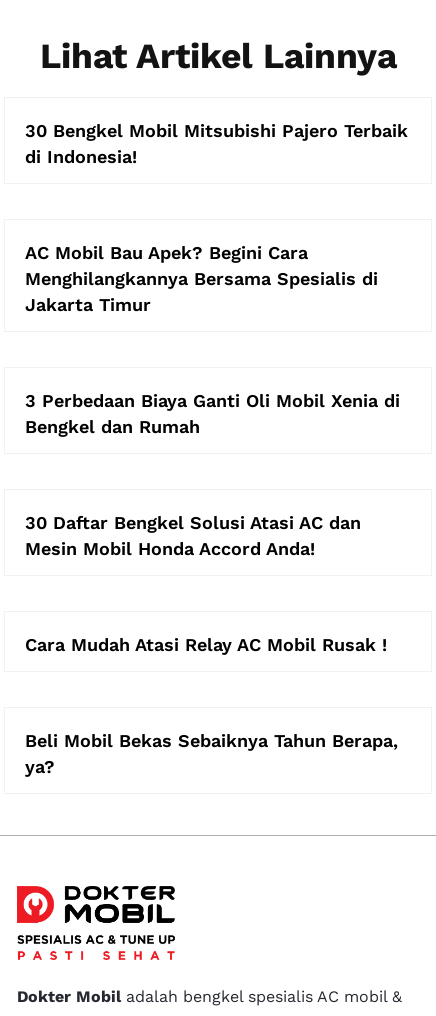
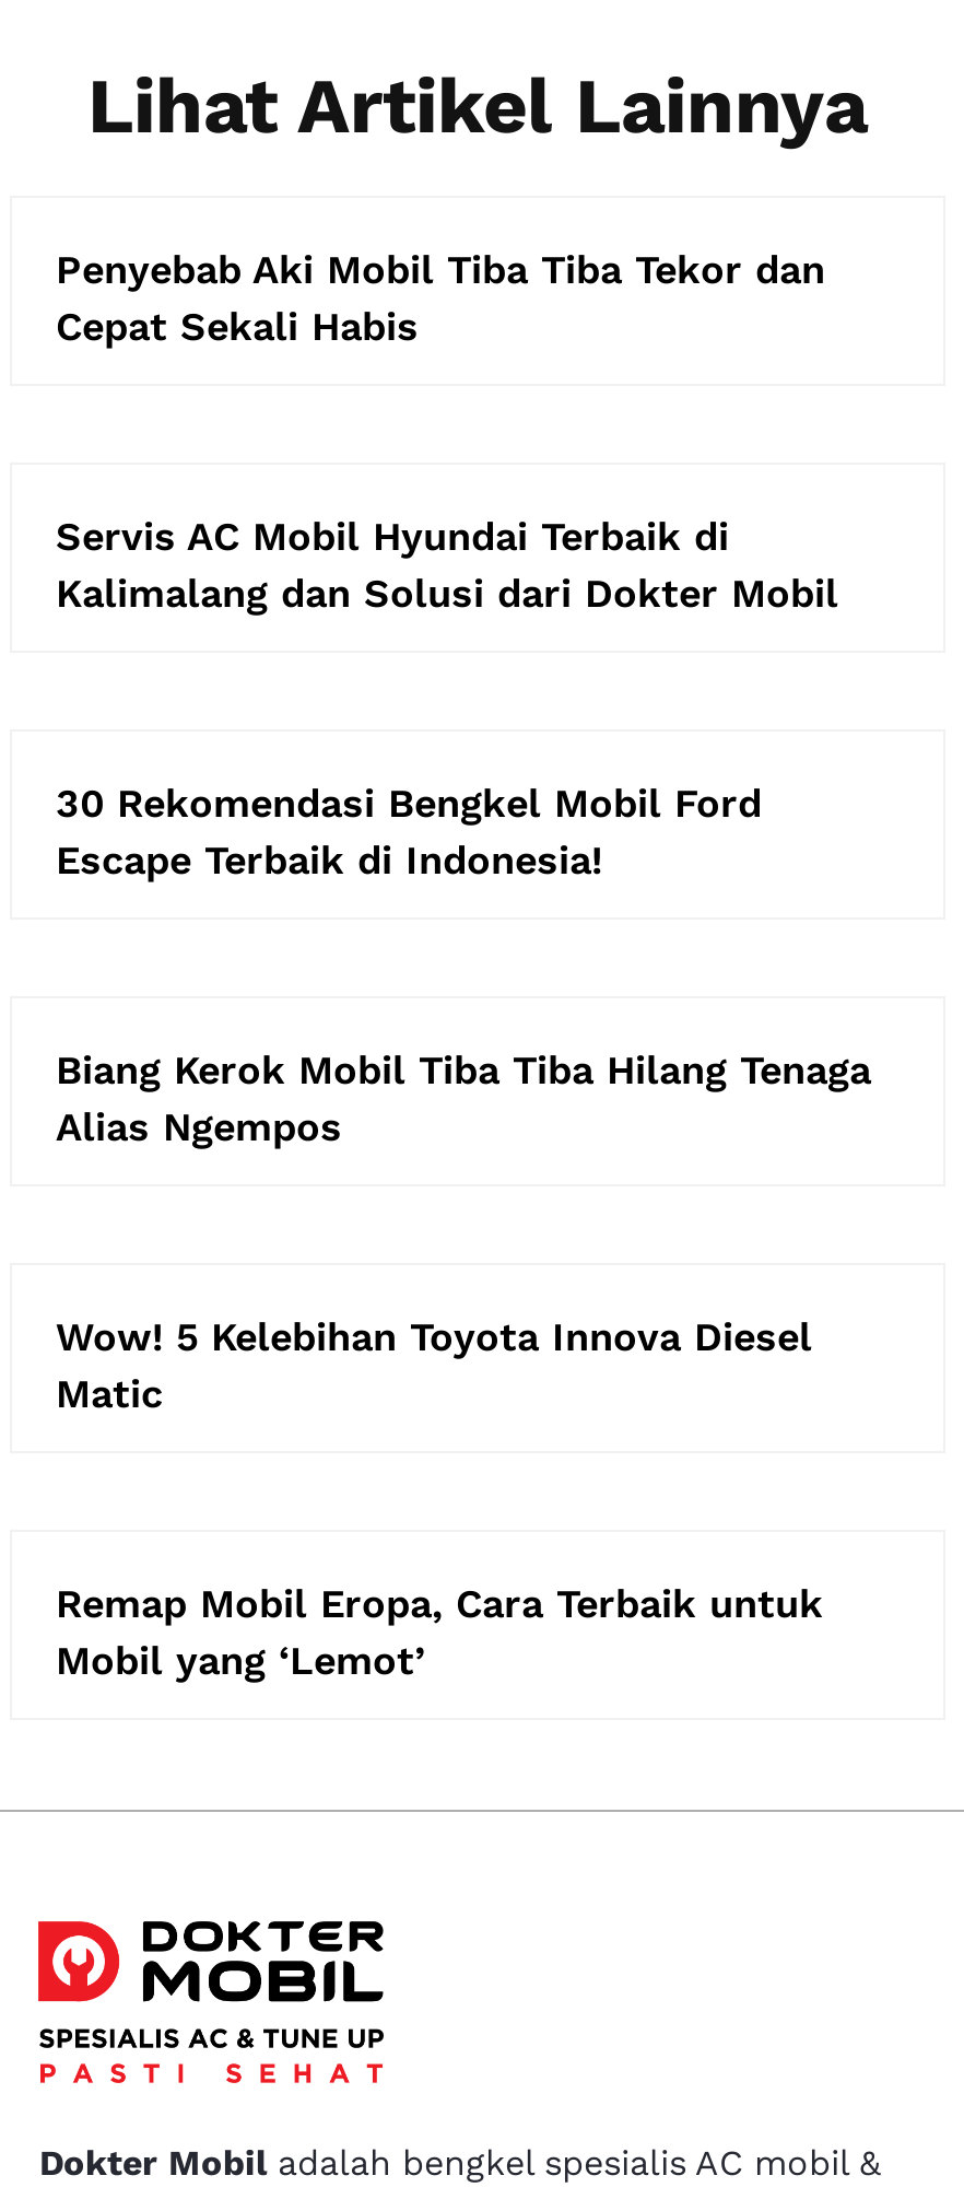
[25,120,408,167] 30 Bengkel Mobil Mitsubishi Pajero Terbaik | di Indonesia! -> [56,245,825,348] Penyebab Aki Mobil Tiba Tiba Tekor dan | Cepat Sekali Habis
[25,242,378,315] AC Mobil Bau Apek? Begini Cara | Menghilangkannya Bersama Spesialis di | Jakarta Timur -> [56,512,838,615] Servis AC Mobil Hyundai Terbaik di | Kalimalang dan Solusi dari Dokter Mobil
[25,390,400,437] 3 Perbedaan Biaya Ganti Oli Mobil Xenia di | Bengkel dan Rumah -> [56,779,762,882] 30 Rekomendasi Bengkel Mobil Ford | Escape Terbaik di Indonesia!
[25,512,361,559] 30 Daftar Bengkel Solusi Atasi AC dan | Mesin Mobil Honda Accord Anda! -> [56,1046,871,1148] Biang Kerok Mobil Tiba Tiba Hilang Tenaga | Alias Ngempos
[25,634,387,655] Cara Mudah Atasi Relay AC Mobil Rusak ! -> [56,1312,812,1415] Wow! 5 Kelebihan Toyota Innova Diesel | Matic
[25,730,398,777] Beli Mobil Bekas Sebaiknya Tahun Berapa, | ya? -> [56,1579,823,1682] Remap Mobil Eropa, Cara Terbaik untuk | Mobil yang ‘Lemot’

